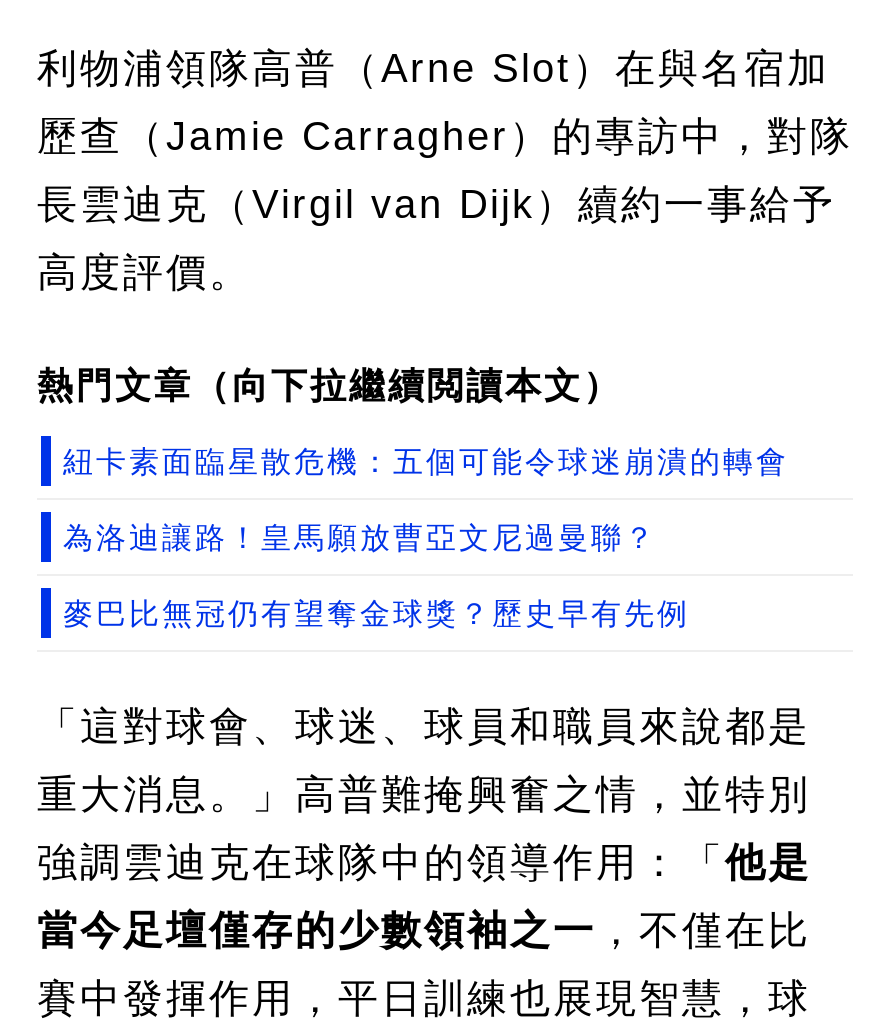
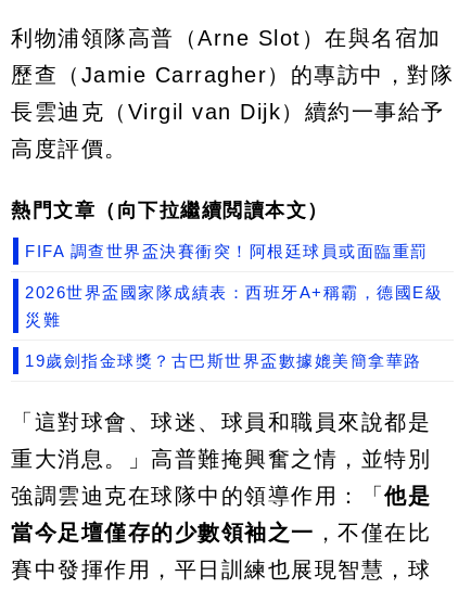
[63,444,789,630] 紐卡素面臨星散危機：五個可能令球迷崩潰的轉會 | 為洛迪讓路！皇馬願放曹亞文尼過曼聯？ | 麥巴比無冠仍有望奪金球獎？歷史早有先例 -> [25,242,443,370] FIFA 調查世界盃決賽衝突！阿根廷球員或面臨重罰 | 2026世界盃國家隊成績表：西班牙A+稱霸，德國E級 | 災難 | 19歲劍指金球獎？古巴斯世界盃數據媲美簡拿華路

